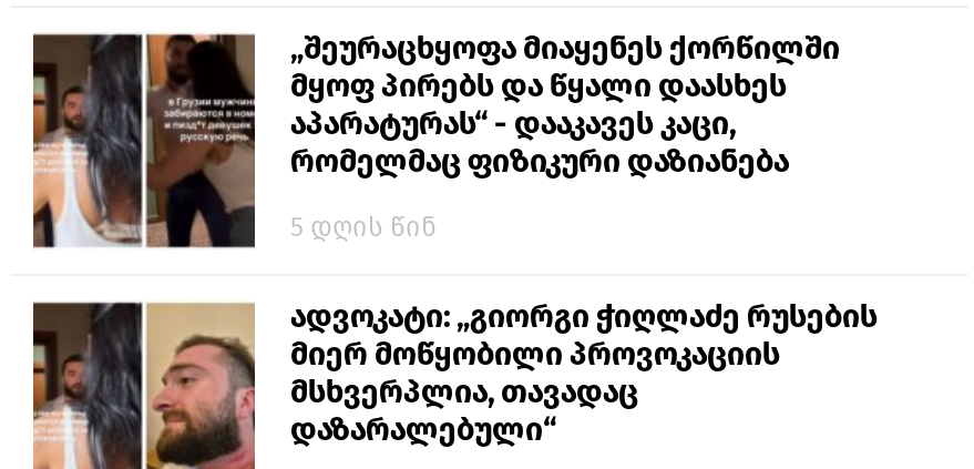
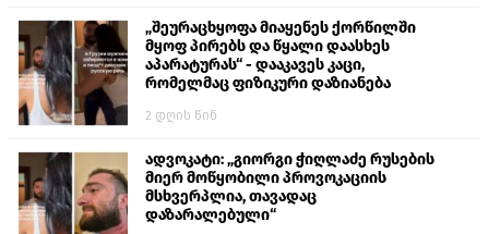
[290,211,437,242] 5 დღის წინ -> [145,107,217,123] 2 დღის წინ

